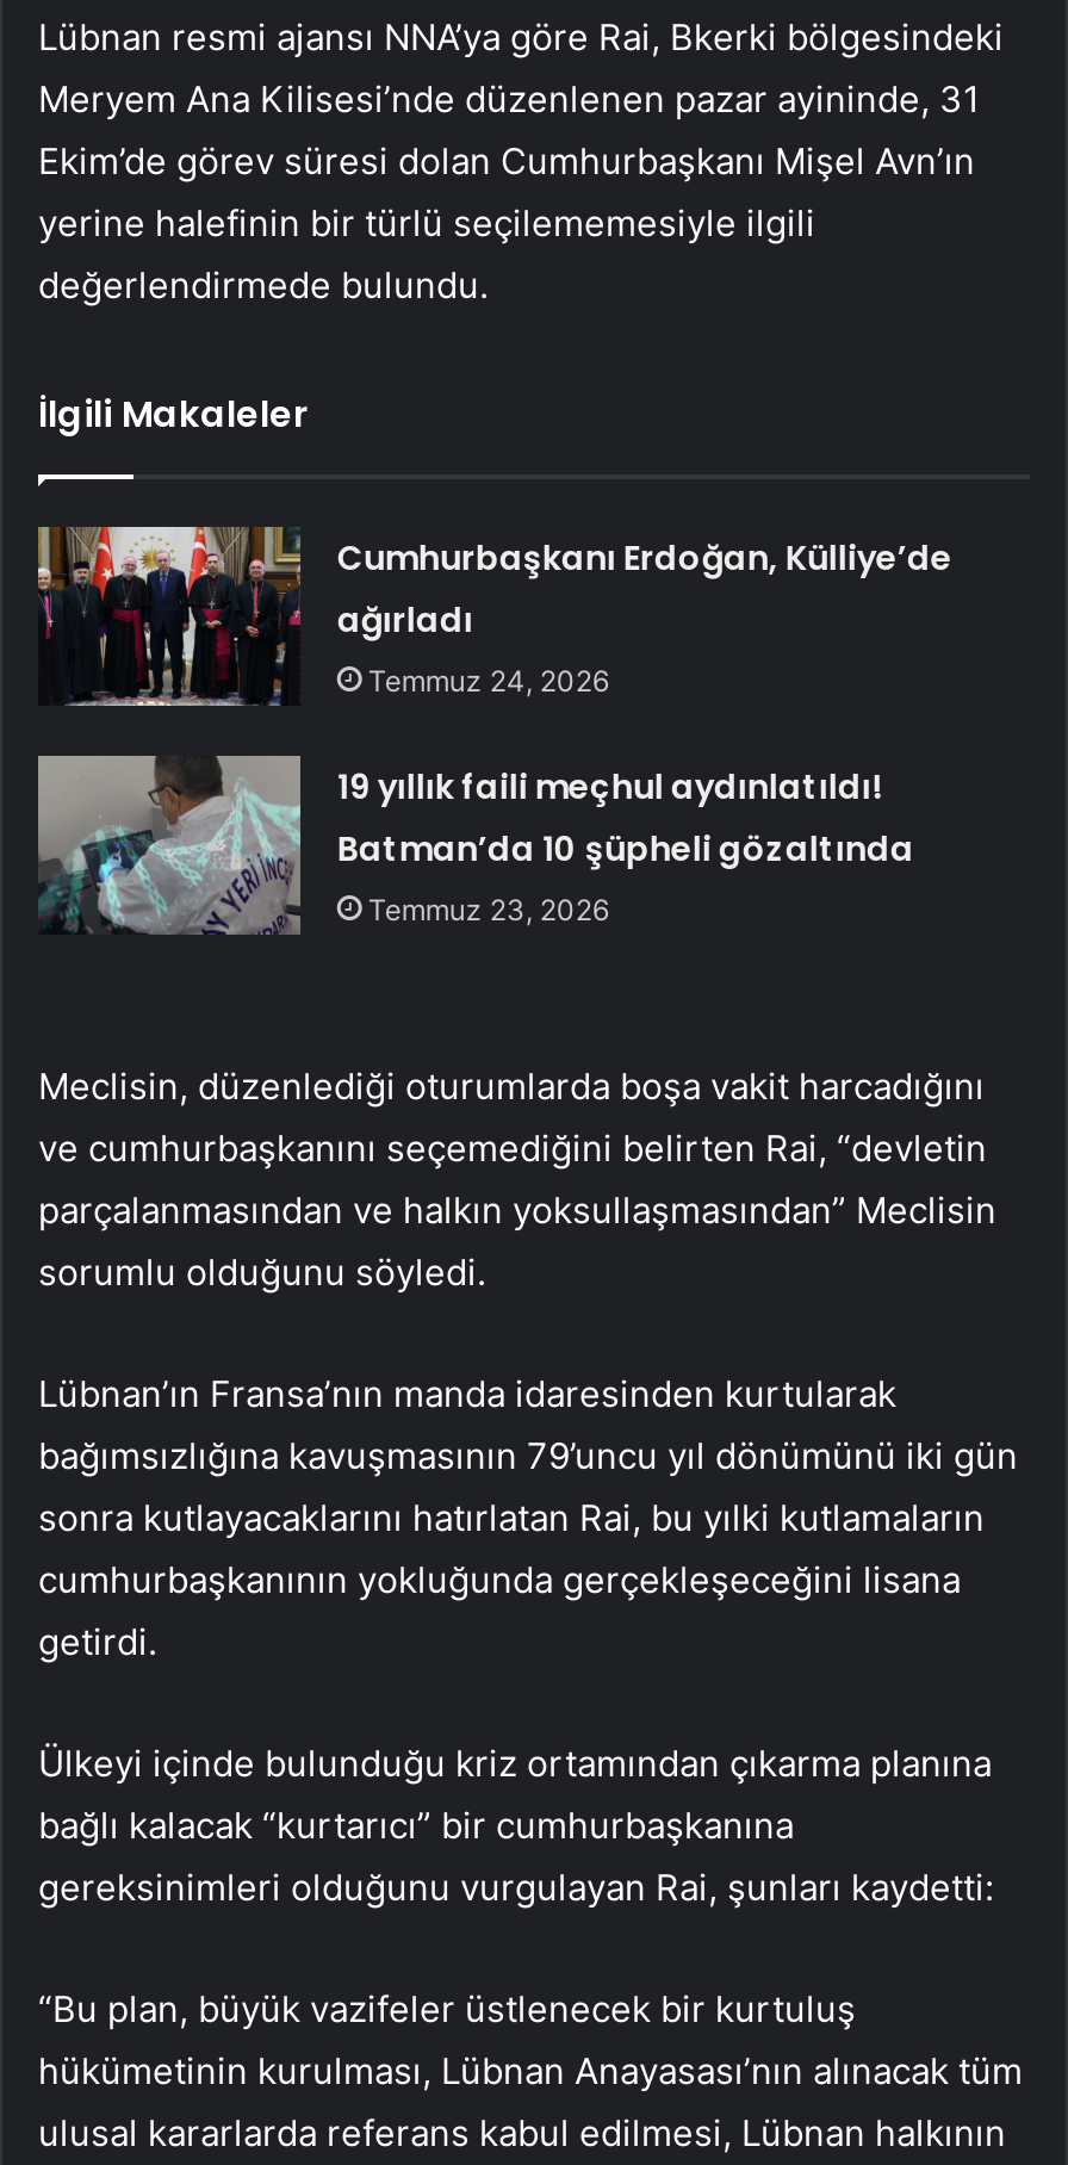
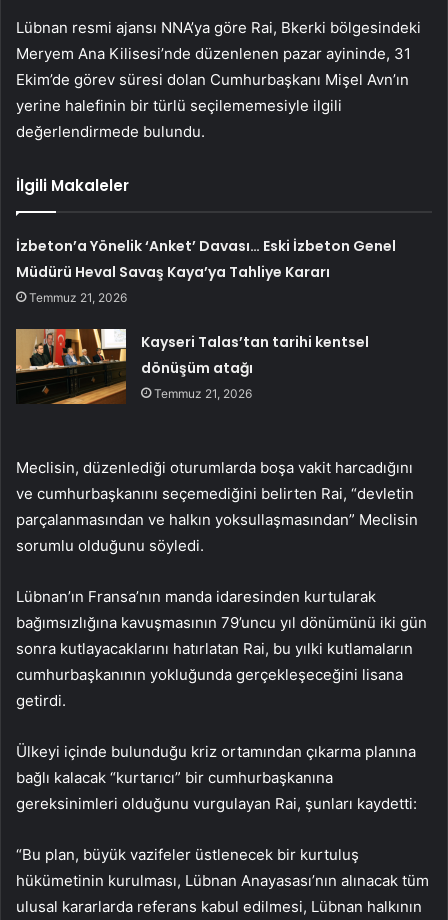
[337,535,952,700] Cumhurbaşkanı Erdoğan, Külliye’de | ağırladı | Temmuz 24, 2026 -> [16,236,396,305] İzbeton’a Yönelik ‘Anket’ Davası… Eski İzbeton Genel | Müdürü Heval Savaş Kaya’ya Tahliye Kararı | Temmuz 21, 2026
[36,753,914,937] [image] | 19 yıllık faili meçhul aydınlatıldı! | Batman’da 10 şüpheli gözaltında | Temmuz 23, 2026 -> [15,328,369,405] [image] | Kayseri Talas’tan tarihi kentsel | dönüşüm atağı | Temmuz 21, 2026

